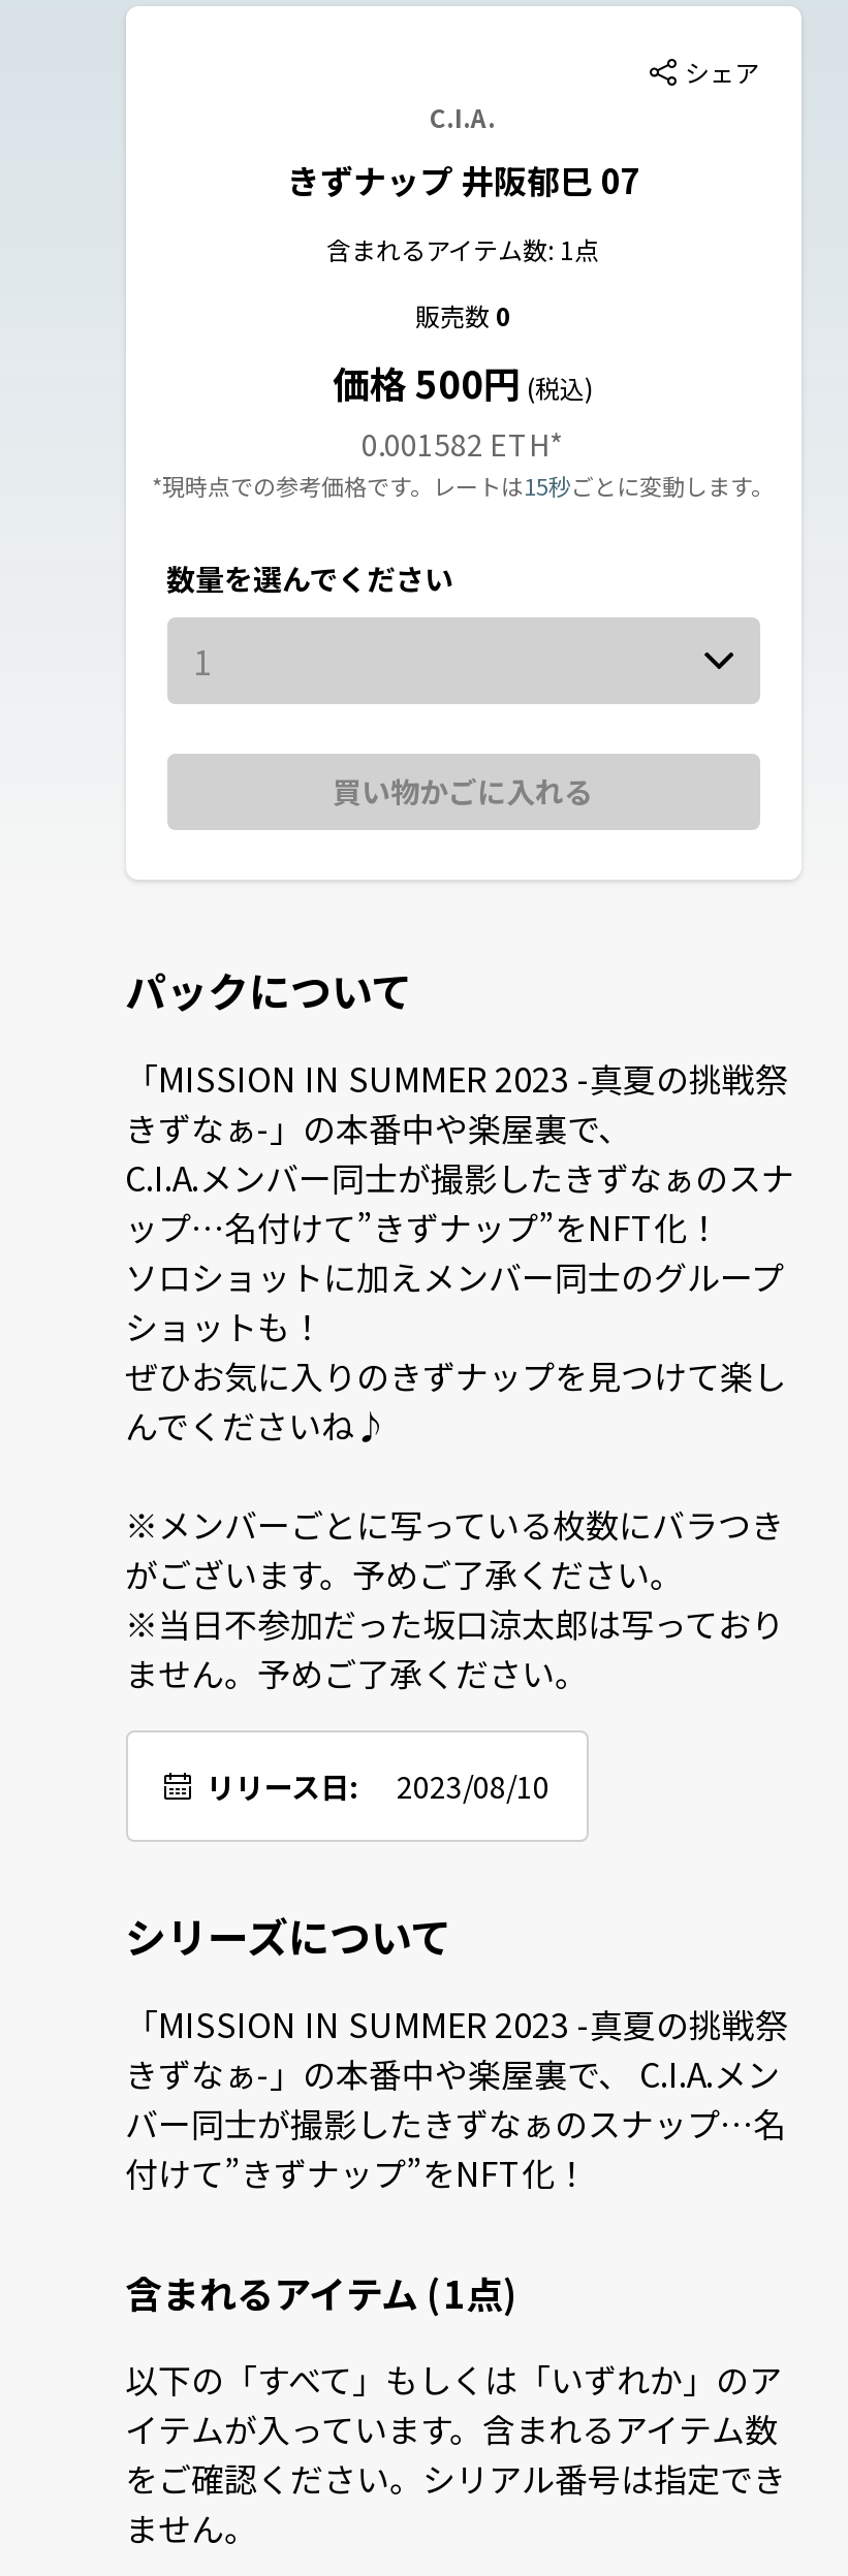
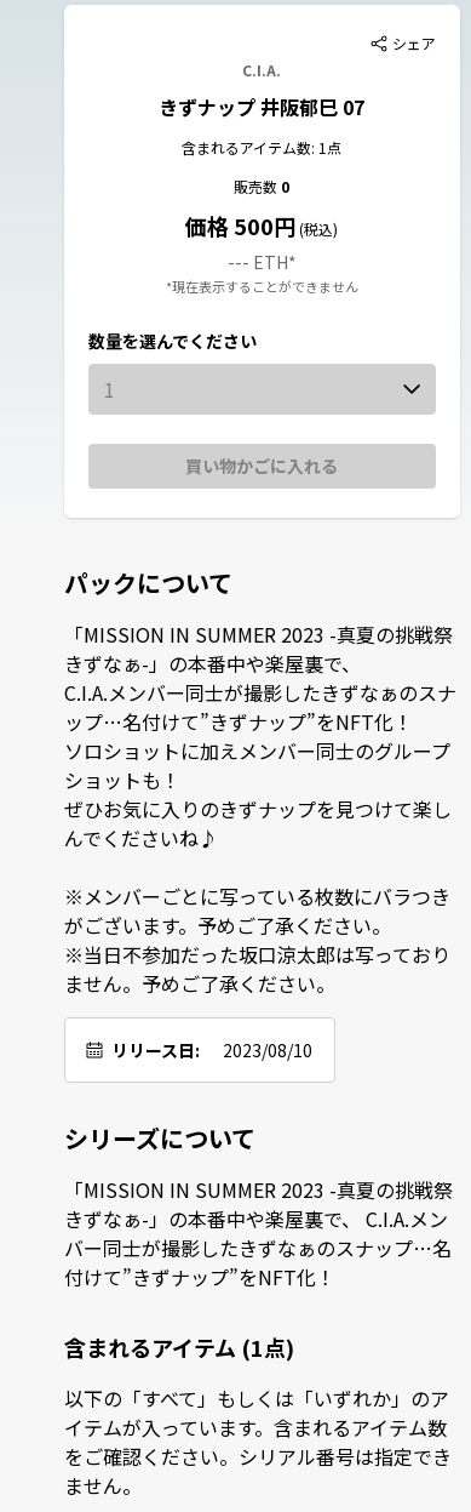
[152,423,774,502] 0.001582 ETH* | *現時点での参考価格です。レートは15秒ごとに変動します。 -> [165,250,358,296] --- ETH* | *現在表示することができません

